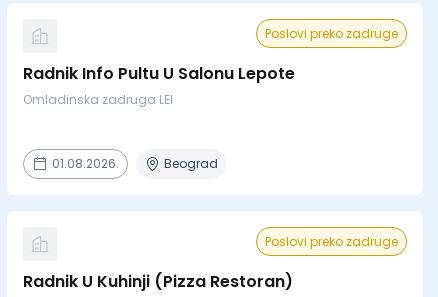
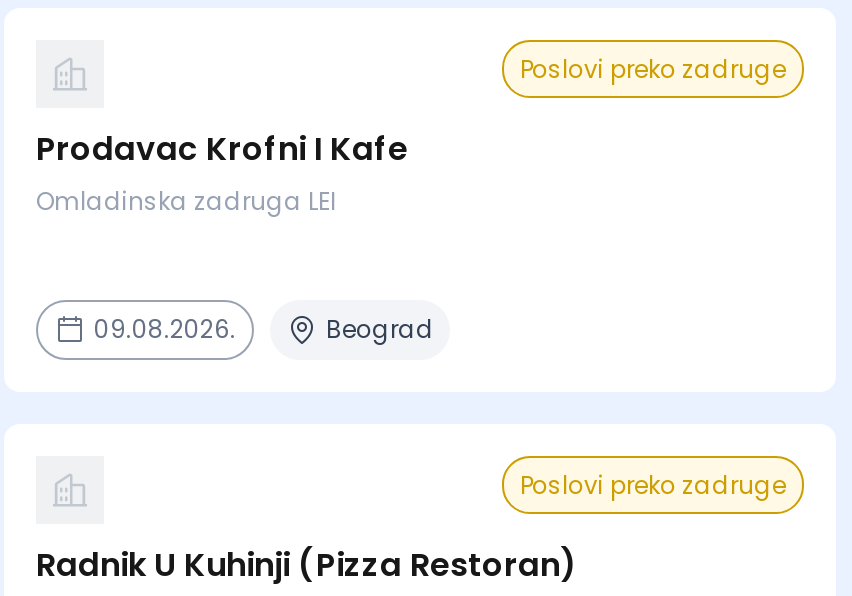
[23,62,295,85] Radnik Info Pultu U Salonu Lepote -> [36,126,408,172] Prodavac Krofni I Kafe
[52,155,119,172] 01.08.2026. -> [94,312,236,346] 09.08.2026.

